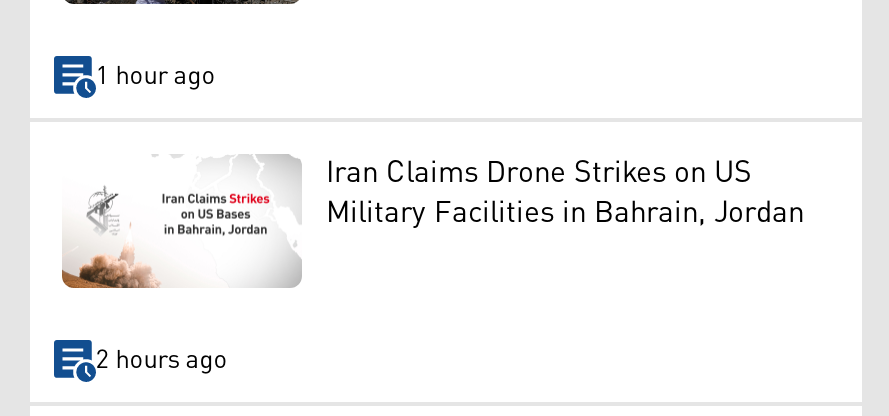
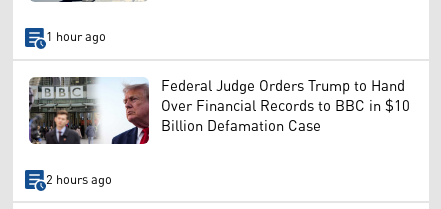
[60,143,804,290] [image] | Iran Claims Drone Strikes on US | Military Facilities in Bahrain, Jordan -> [28,72,410,145] [image] | Federal Judge Orders Trump to Hand | Over Financial Records to BBC in $10 | Billion Defamation Case

